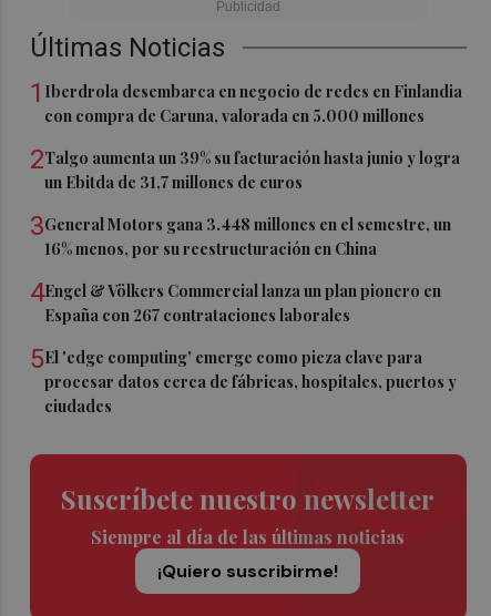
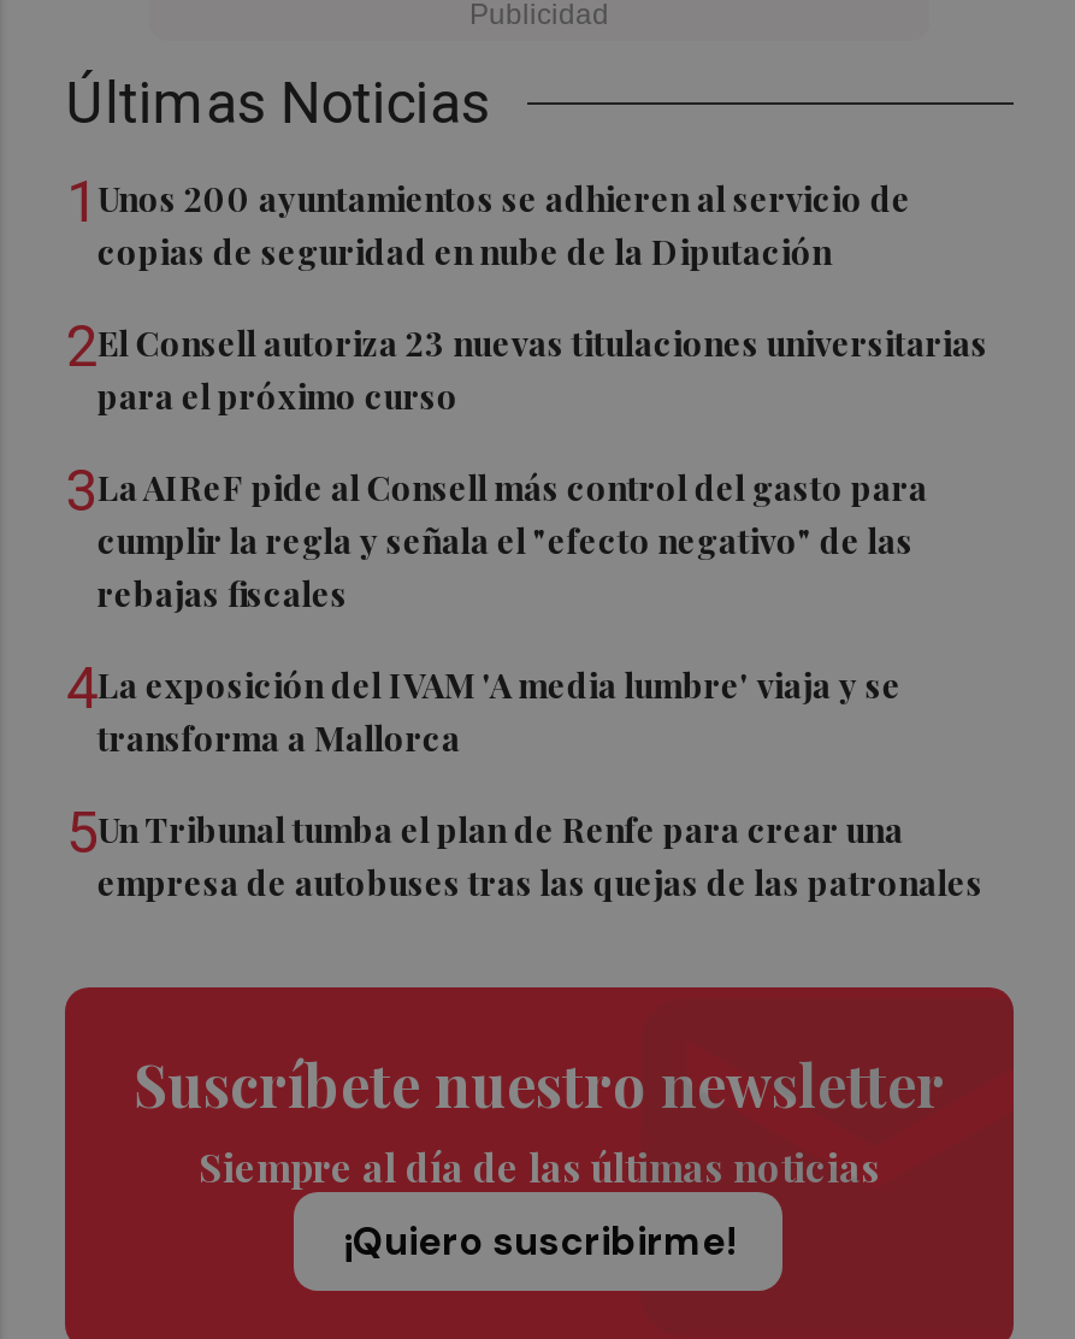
[30,77,463,126] 1 Iberdrola desembarca en negocio de redes en Finlandia | con compra de Caruna, valorada en 5.000 millones -> [66,168,911,274] 1 Unos 200 ayuntamientos se adhieren al servicio de | copias de seguridad en nube de la Diputación
[30,144,460,192] 2Talgo aumenta un 39% su facturación hasta junio y logra | un Ebitda de 31,7 millones de euros -> [66,312,988,418] 2El Consell autoriza 23 nuevas titulaciones universitarias | para el próximo curso
[30,210,452,259] 3General Motors gana 3.448 millones en el semestre, un | 16% menos, por su reestructuración en China -> [66,457,928,616] 3La AIReF pide al Consell más control del gasto para | cumplir la regla y señala el "efecto negativo" de las | rebajas fiscales
[30,277,442,325] 4Engel & Völkers Commercial lanza un plan pionero en | España con 267 contrataciones laborales -> [66,654,901,760] 4La exposición del IVAM 'A media lumbre' viaja y se | transforma a Mallorca
[30,343,457,416] 5El 'edge computing' emerge como pieza clave para | procesar datos cerca de fábricas, hospitales, puertos y | ciudades -> [66,799,983,905] 5Un Tribunal tumba el plan de Renfe para crear una | empresa de autobuses tras las quejas de las patronales

